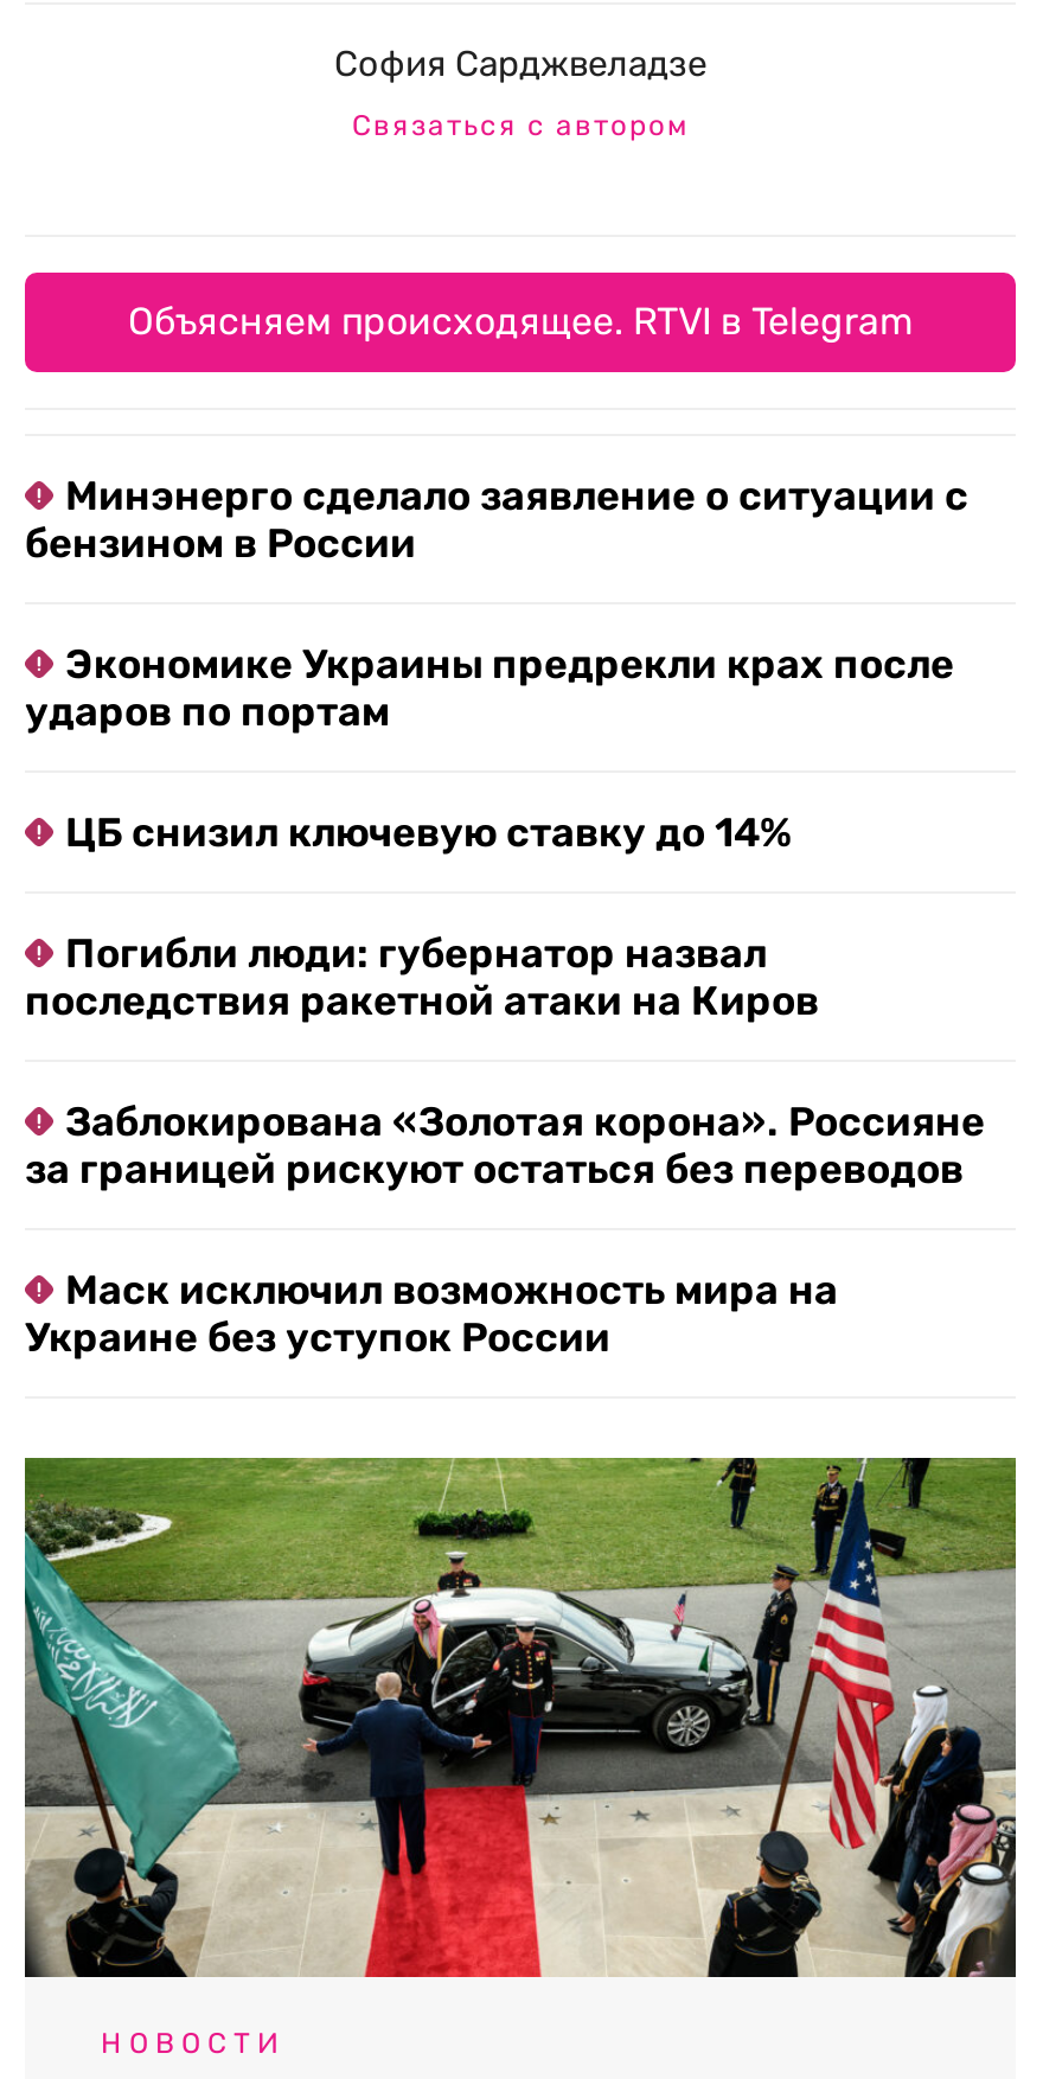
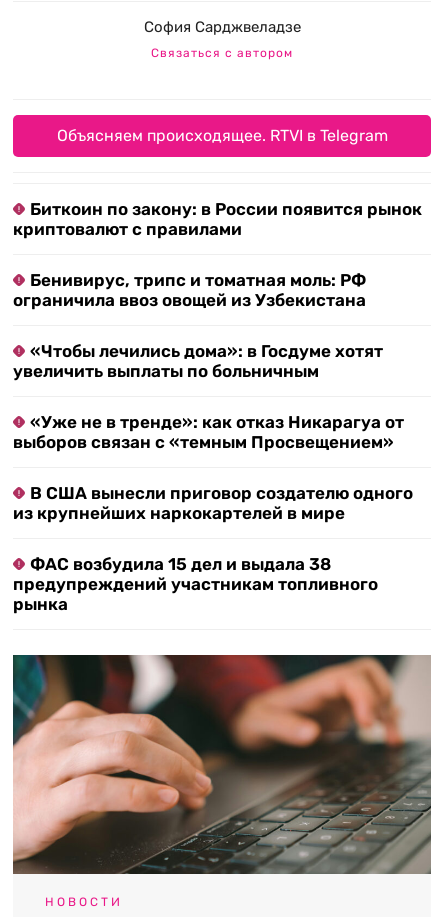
[25,471,968,566] Минэнерго сделало заявление о ситуации с | бензином в России -> [13,199,422,239] Биткоин по закону: в России появится рынок | криптовалют с правилами
[25,639,954,734] Экономике Украины предрекли крах после | ударов по портам -> [13,270,366,310] Бенивирус, трипс и томатная моль: РФ | ограничила ввоз овощей из Узбекистана
[65,808,793,855] ЦБ снизил ключевую ставку до 14% -> [13,341,383,381] «Чтобы лечились дома»: в Госдуме хотят | увеличить выплаты по больничным
[25,929,819,1023] Погибли люди: губернатор назвал | последствия ракетной атаки на Киров -> [13,412,404,452] «Уже не в тренде»: как отказ Никарагуа от | выборов связан с «темным Просвещением»
[25,1097,985,1192] Заблокирована «Золотая корона». Россияне | за границей рискуют остаться без переводов -> [13,483,413,523] В США вынесли приговор создателю одного | из крупнейших наркокартелей в мире
[25,1265,838,1360] Маск исключил возможность мира на | Украине без уступок России -> [13,554,378,614] ФАС возбудила 15 дел и выдала 38 | предупреждений участникам топливного | рынка
[23,1456,1016,1979] [image] -> [12,654,432,875] [image]

